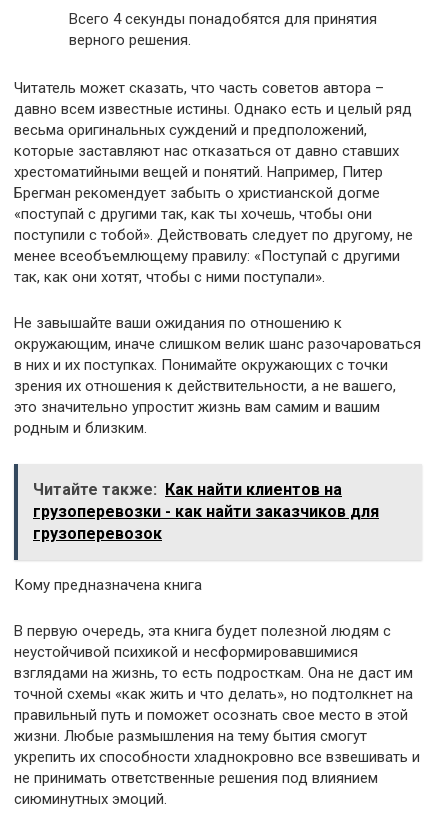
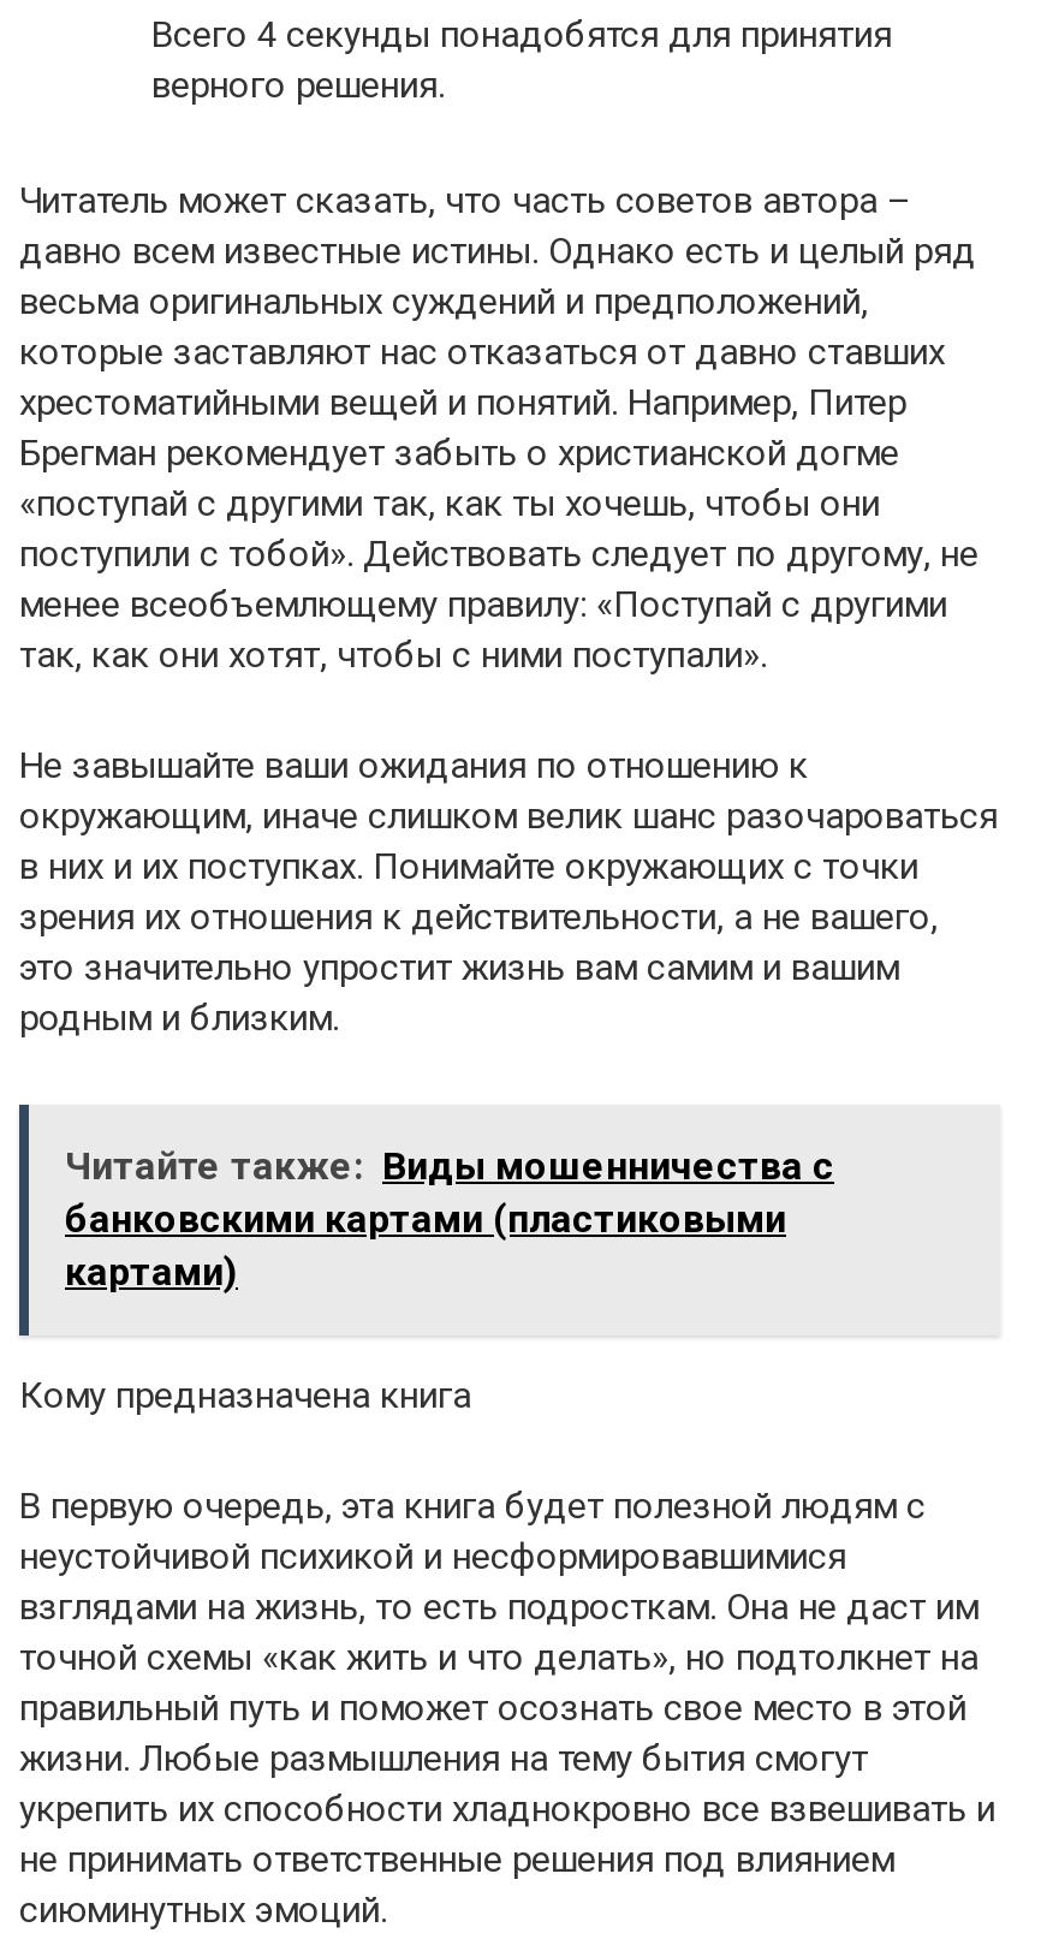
[33,479,379,542] Читайте также: Как найти клиентов на | грузоперевозки - как найти заказчиков для | грузоперевозок -> [65,1142,834,1293] Читайте также: Виды мошенничества с | банковскими картами (пластиковыми | картами)

